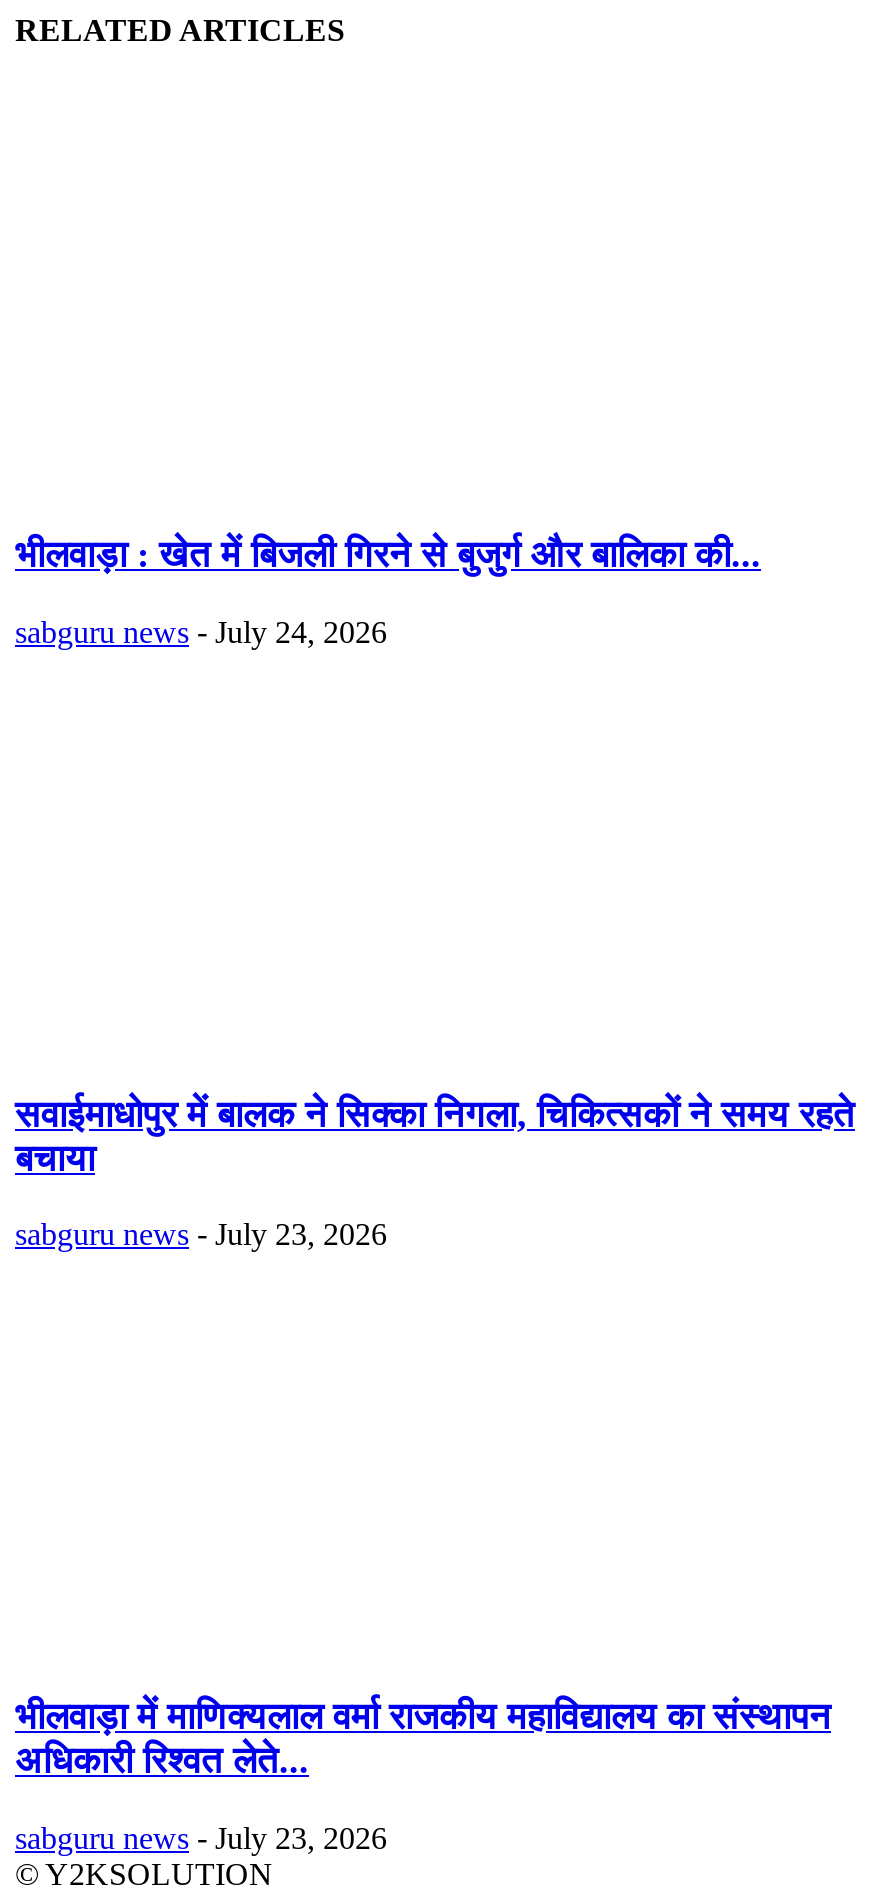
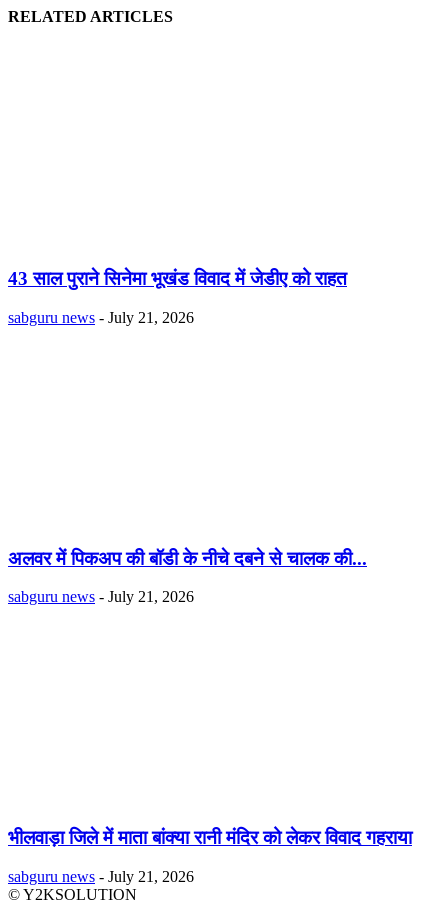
[15,533,761,575] भीलवाड़ा : खेत में बिजली गिरने से बुजुर्ग और बालिका की... -> [8,268,347,289] 43 साल पुराने सिनेमा भूखंड विवाद में जेडीए को राहत
[15,615,387,649] sabguru news - July 24, 2026 -> [8,309,194,326] sabguru news - July 21, 2026
[15,1092,855,1178] सवाईमाधोपुर में बालक ने सिक्का निगला, चिकित्सकों ने समय रहते | बचाया -> [8,547,367,568] अलवर में पिकअप की बॉडी के नीचे दबने से चालक की...
[15,1217,387,1251] sabguru news - July 23, 2026 -> [8,588,194,605] sabguru news - July 21, 2026
[15,1695,831,1781] भीलवाड़ा में माणिक्यलाल वर्मा राजकीय महाविद्यालय का संस्थापन | अधिकारी रिश्वत लेते... -> [8,827,412,848] भीलवाड़ा जिले में माता बांक्या रानी मंदिर को लेकर विवाद गहराया
[15,1820,387,1854] sabguru news - July 23, 2026 -> [8,868,194,885] sabguru news - July 21, 2026

